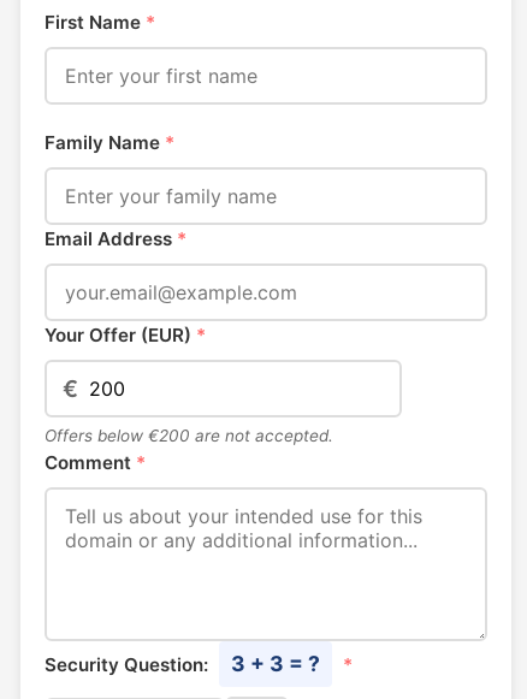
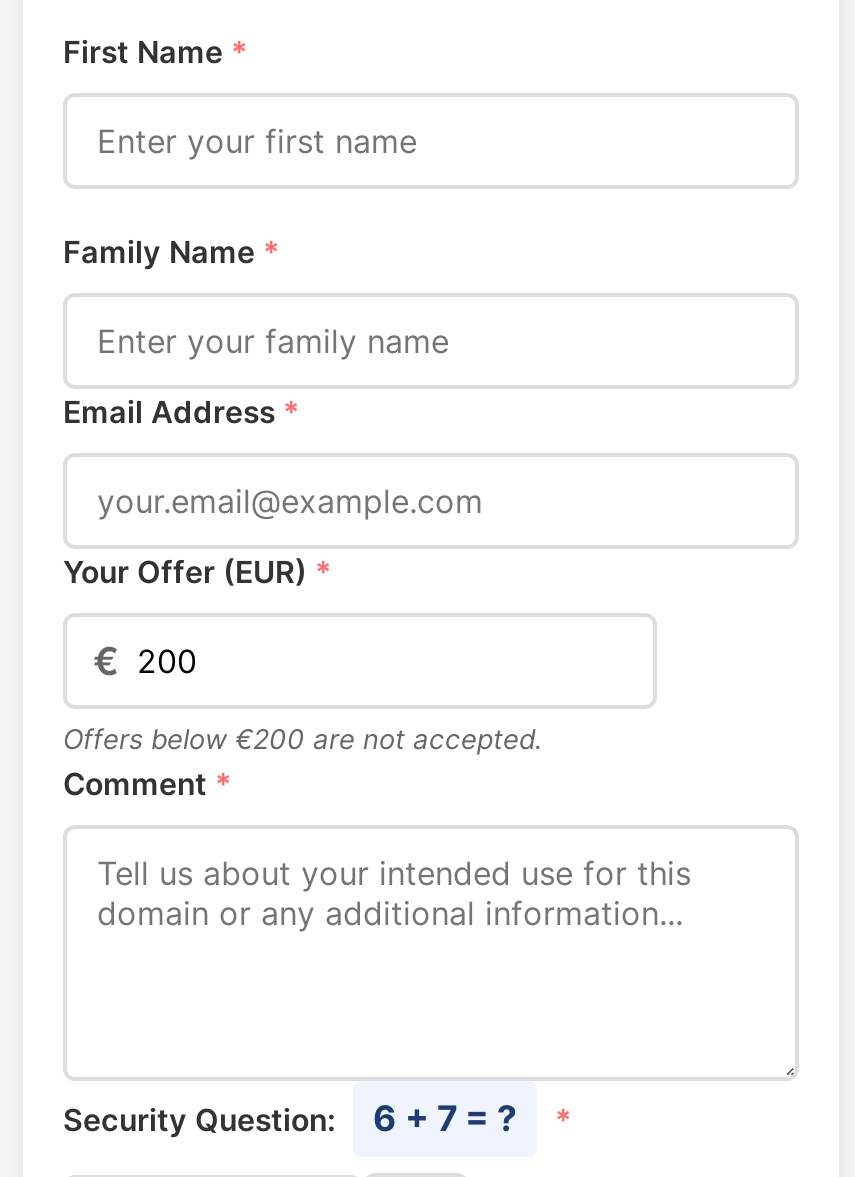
[231,651,320,676] 3 + 3 = ? -> [373,1097,517,1139] 6 + 7 = ?

